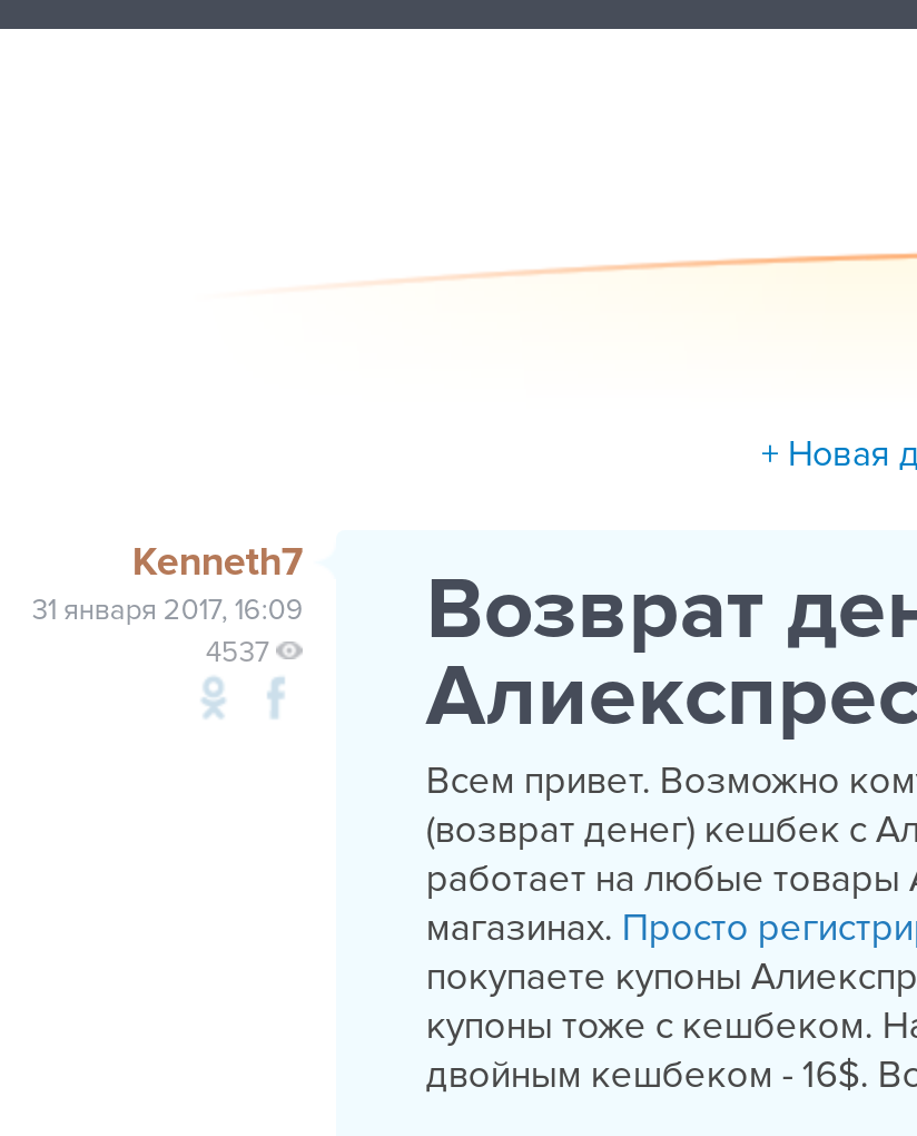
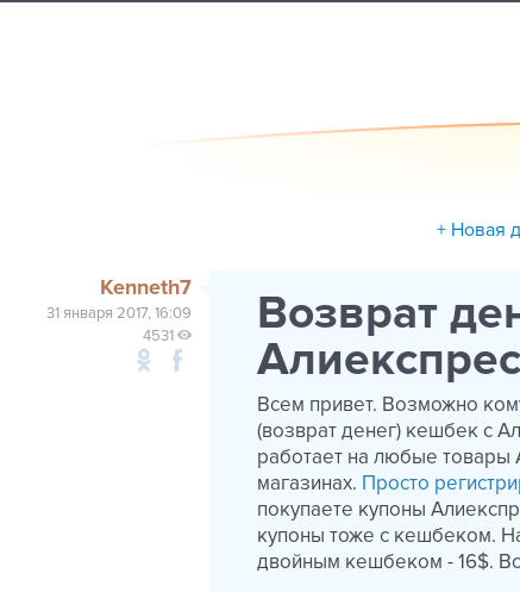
[206,635,270,670] 4537 -> [143,326,174,345] 4531

